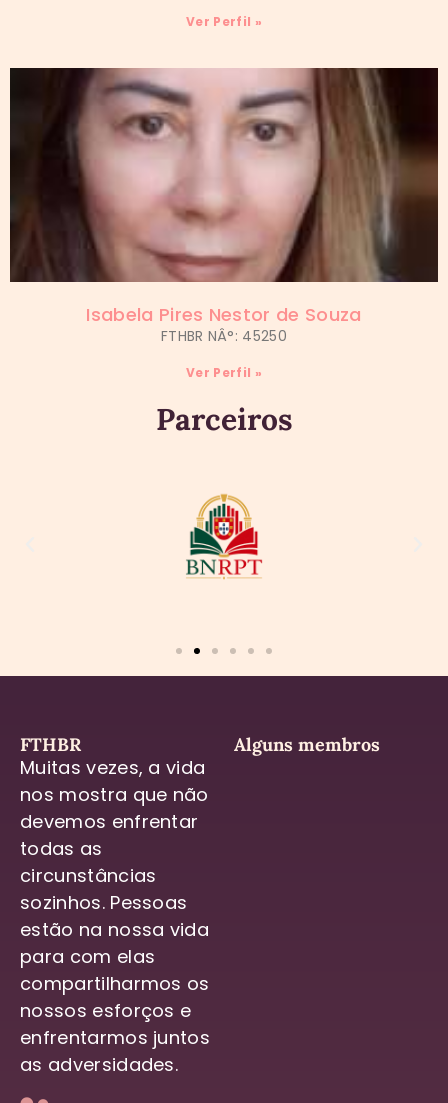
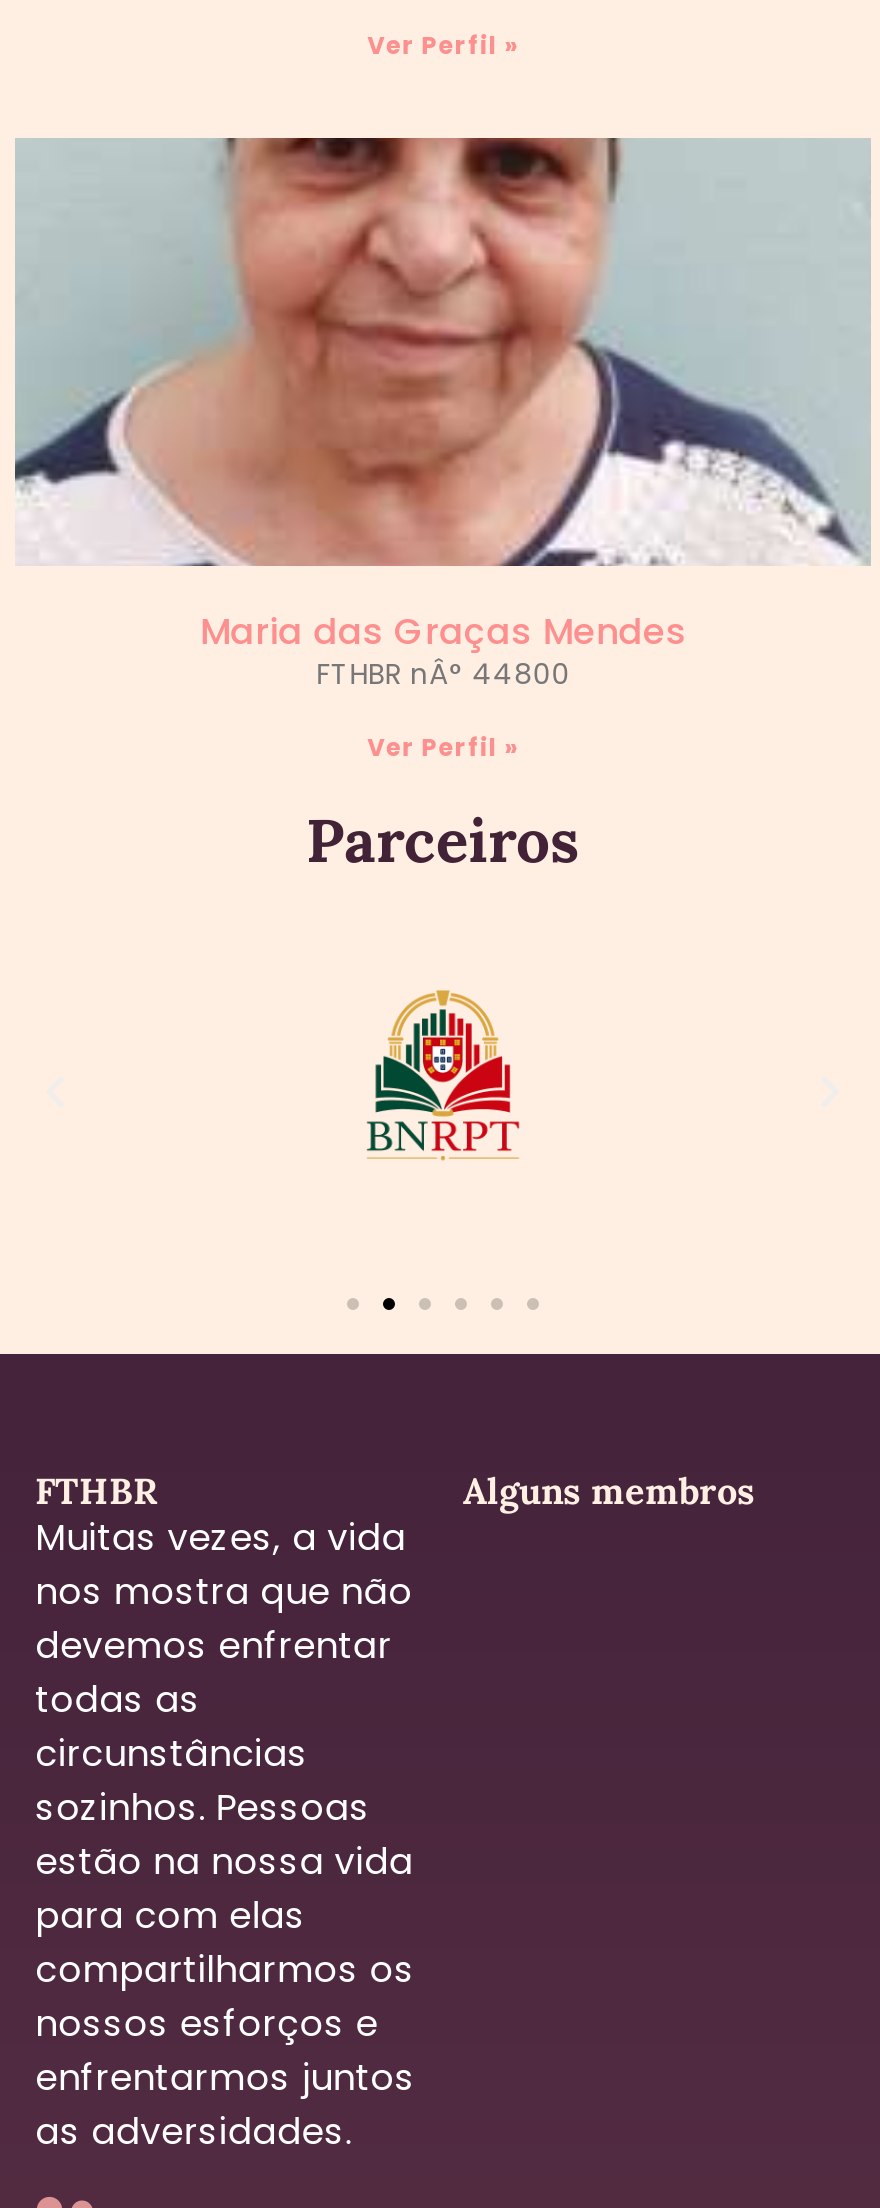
[9,67,439,346] [image] | Isabela Pires Nestor de Souza | FTHBR NÂ°: 45250 -> [13,136,871,694] [image] | Maria das Graças Mendes | FTHBR nÂ° 44800

